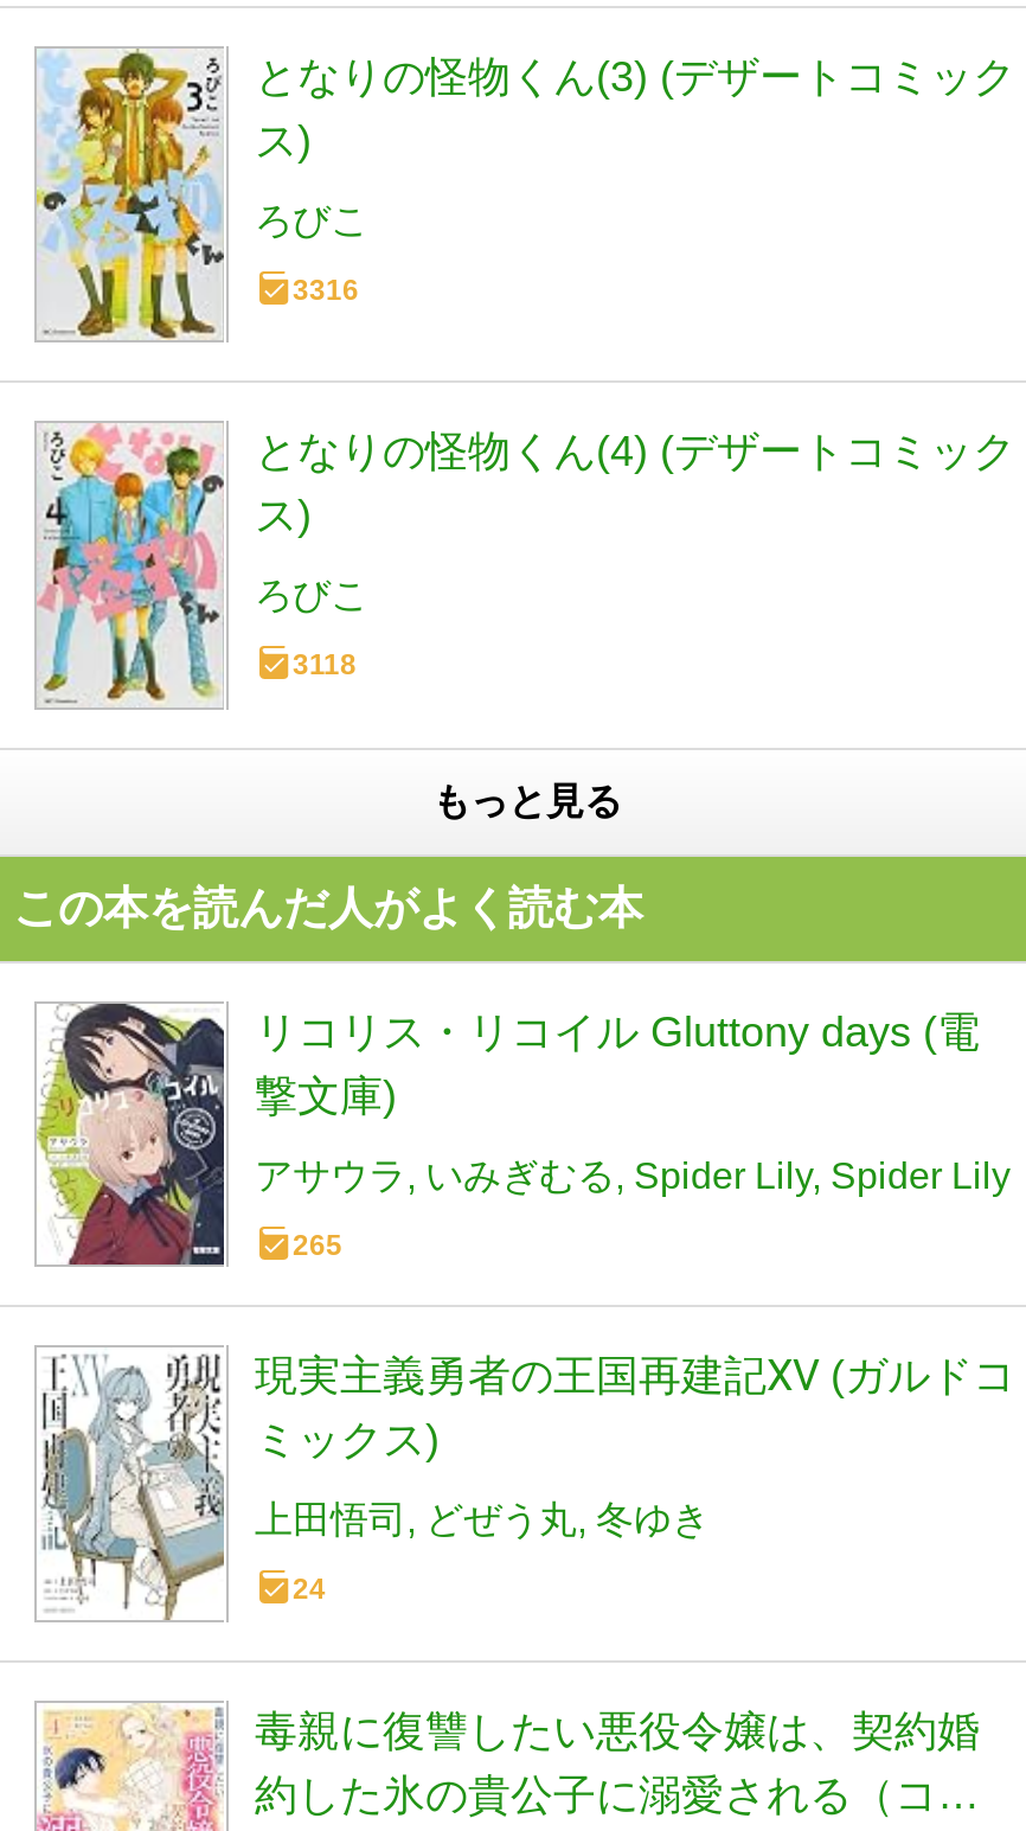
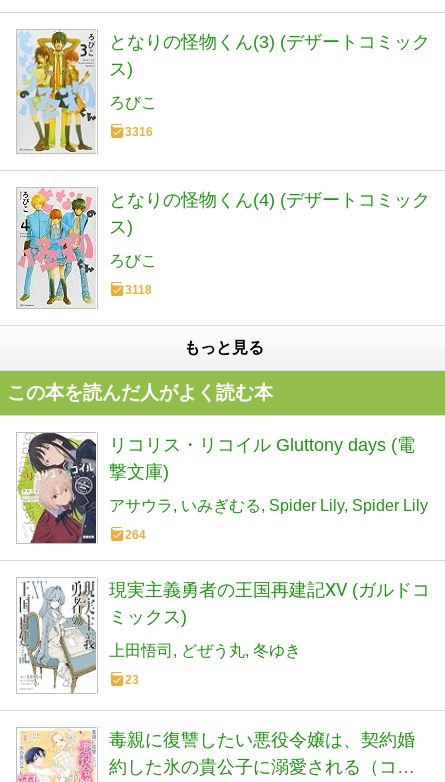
[293,1229,342,1262] 265 -> [125,528,146,542] 264
[293,1574,326,1607] 24 -> [125,673,139,687] 23

